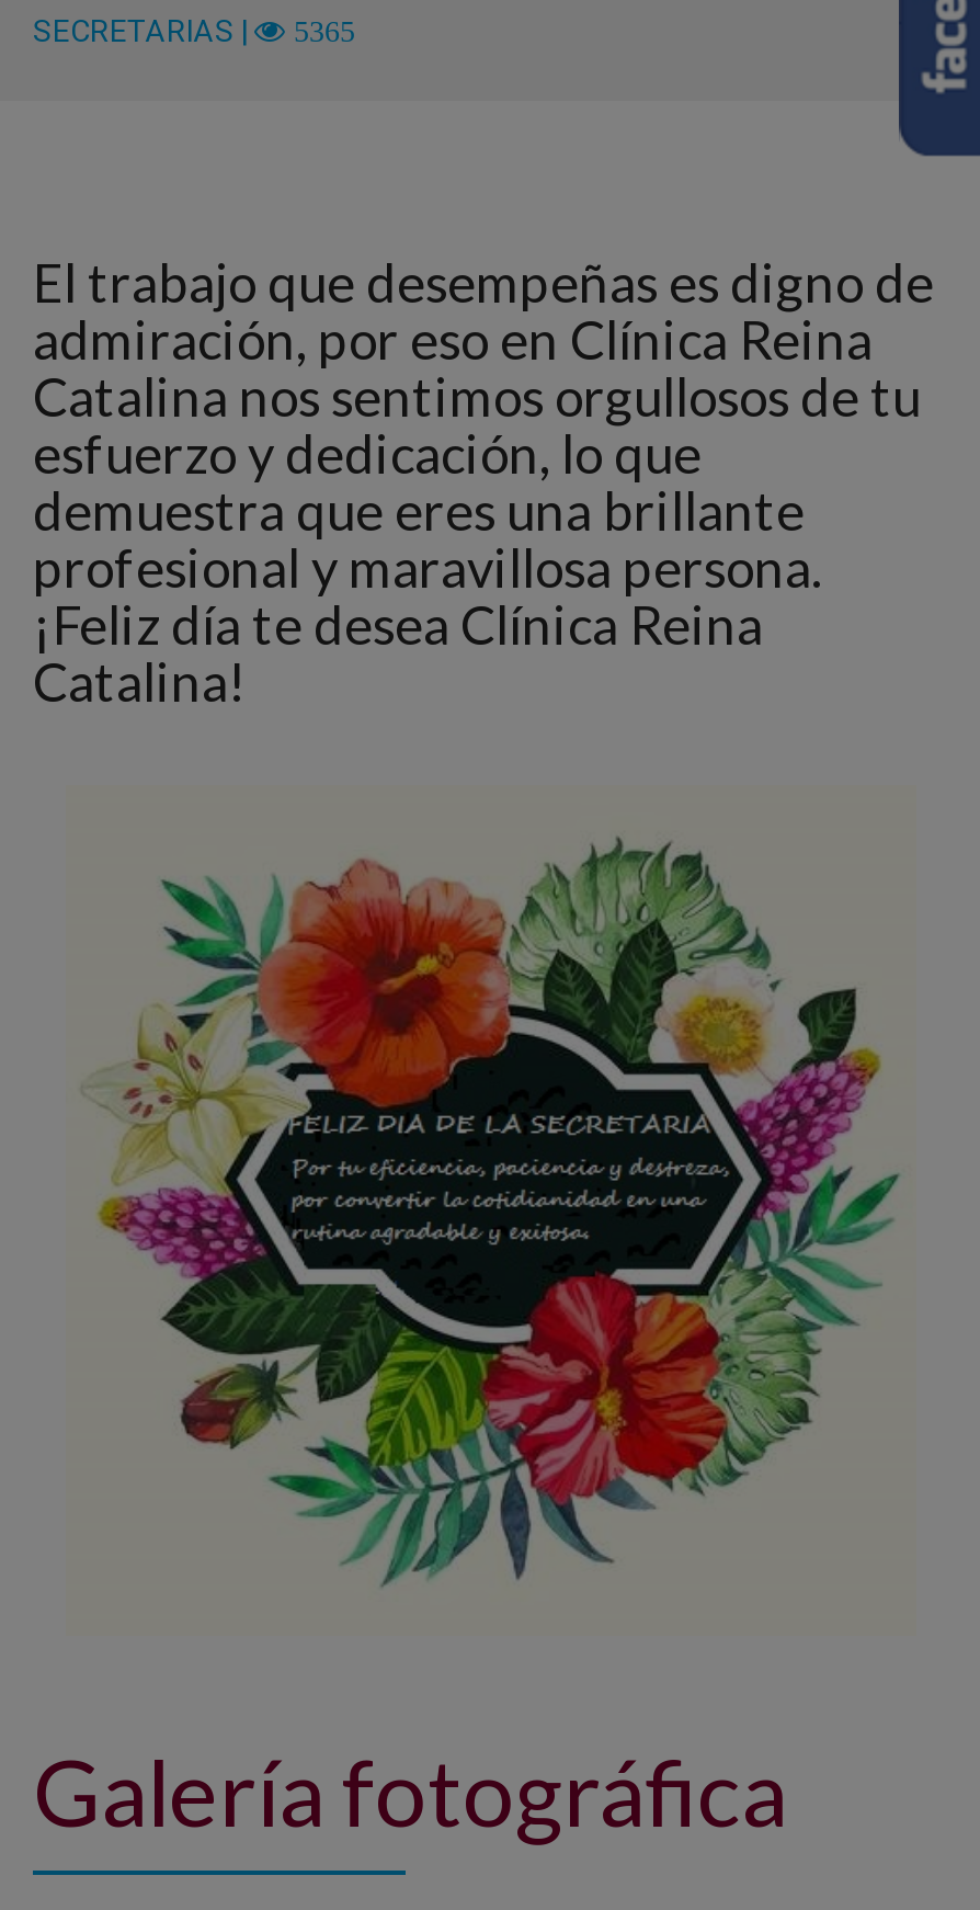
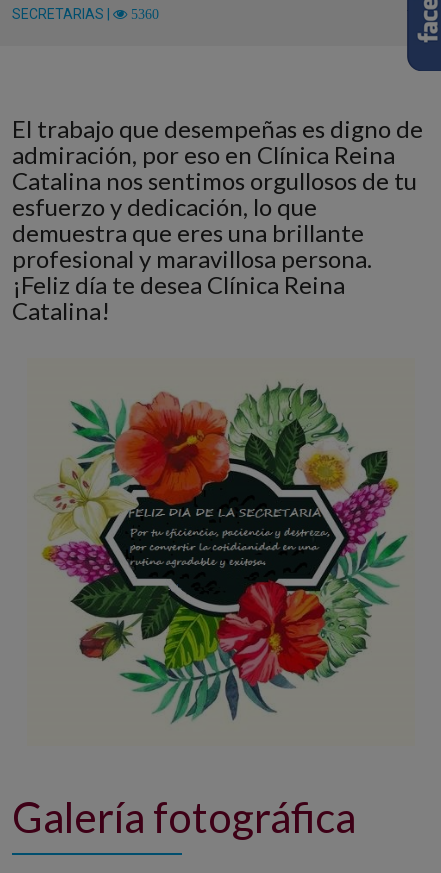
[285,15,355,46] 5365 -> [127,7,159,21] 5360

